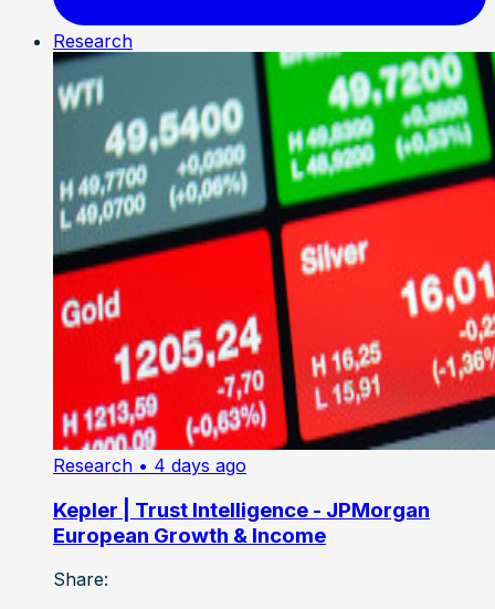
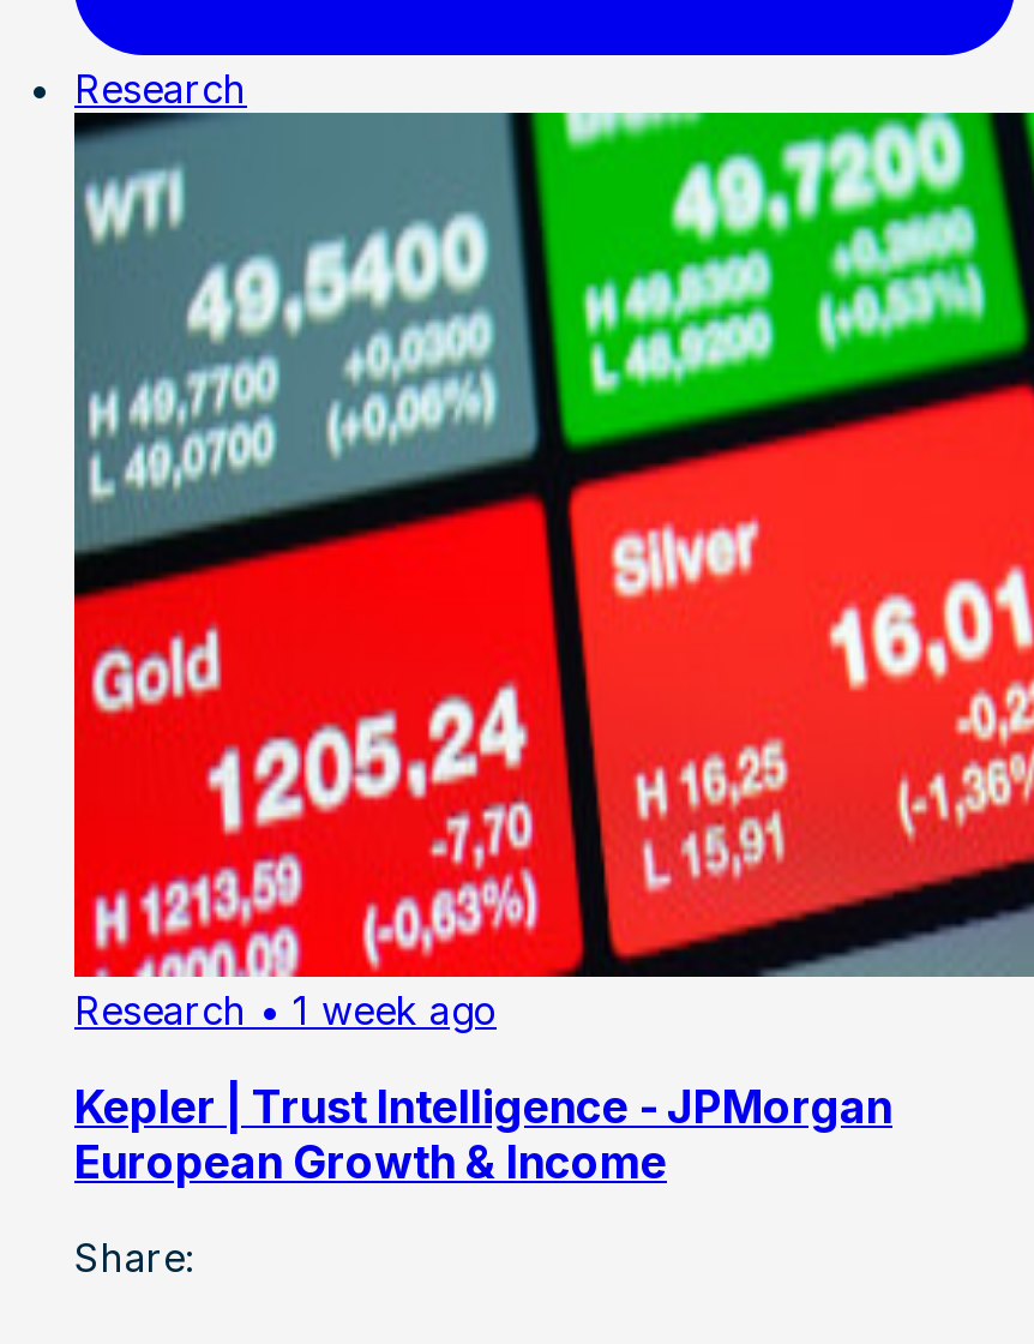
[53,454,246,476] Research • 4 days ago -> [74,986,497,1034] Research • 1 week ago

